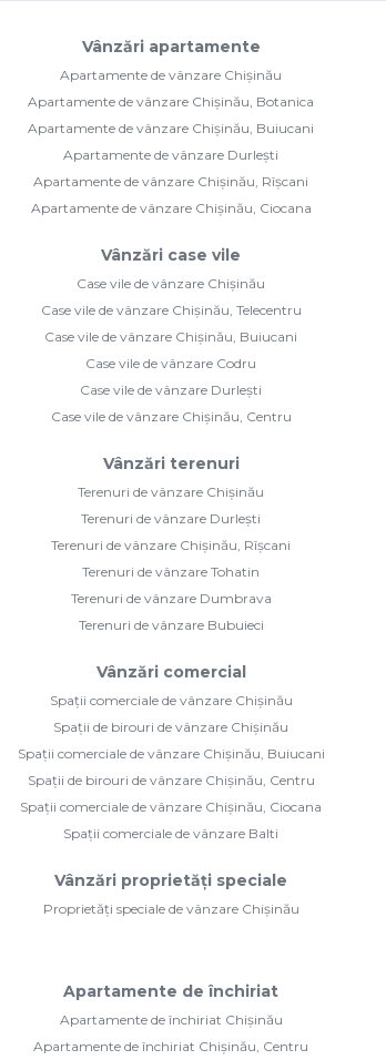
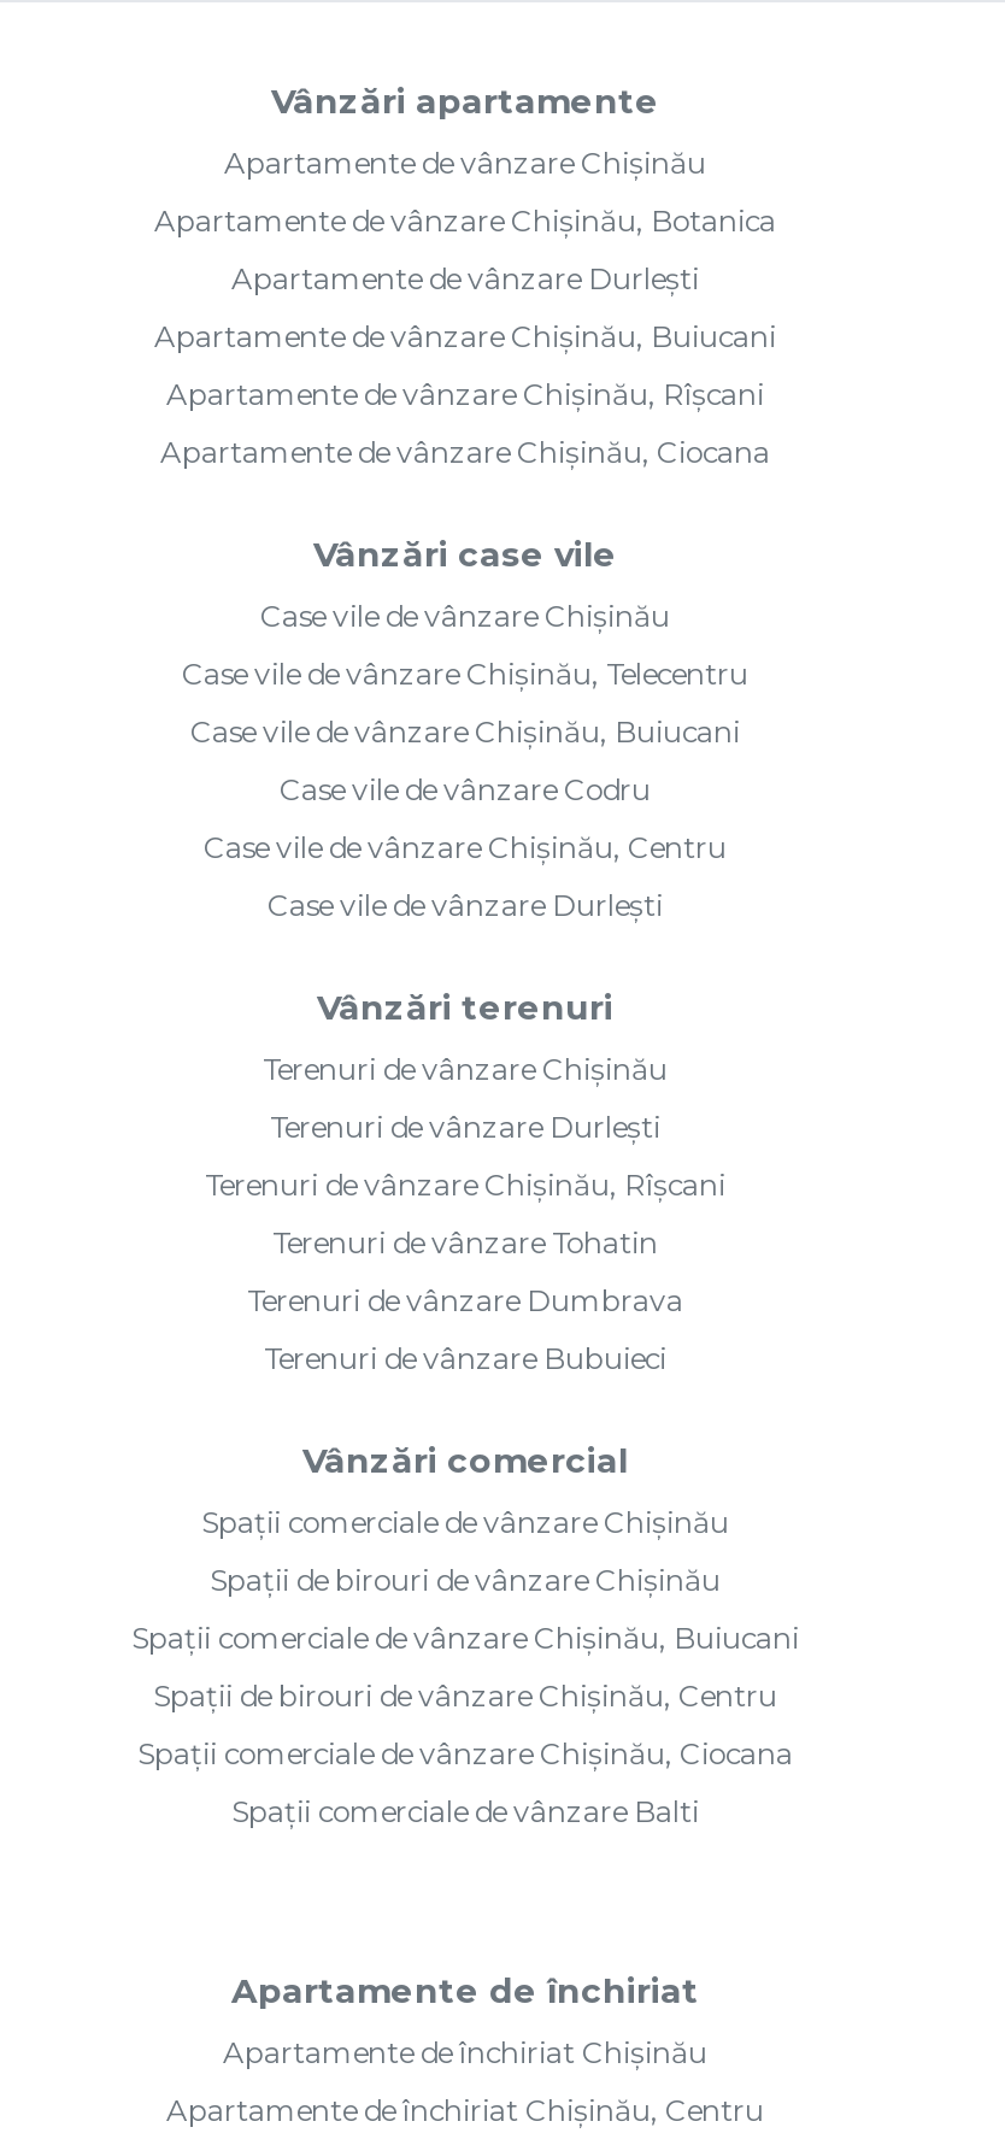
moved [28,120,314,136] -> [154,318,776,354]: Apartamente de vânzare Chișinău, Buiucani
moved [63,146,278,163] -> [231,260,699,296]: Apartamente de vânzare Durlești
moved [80,381,262,398] -> [268,886,663,923]: Case vile de vânzare Durlești
moved [50,408,291,424] -> [204,829,727,865]: Case vile de vânzare Chișinău, Centru
[43,870,299,917] Vânzări proprietăți speciale | Proprietăți speciale de vânzare Chișinău -> none

